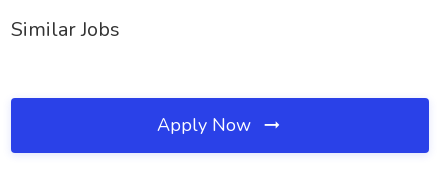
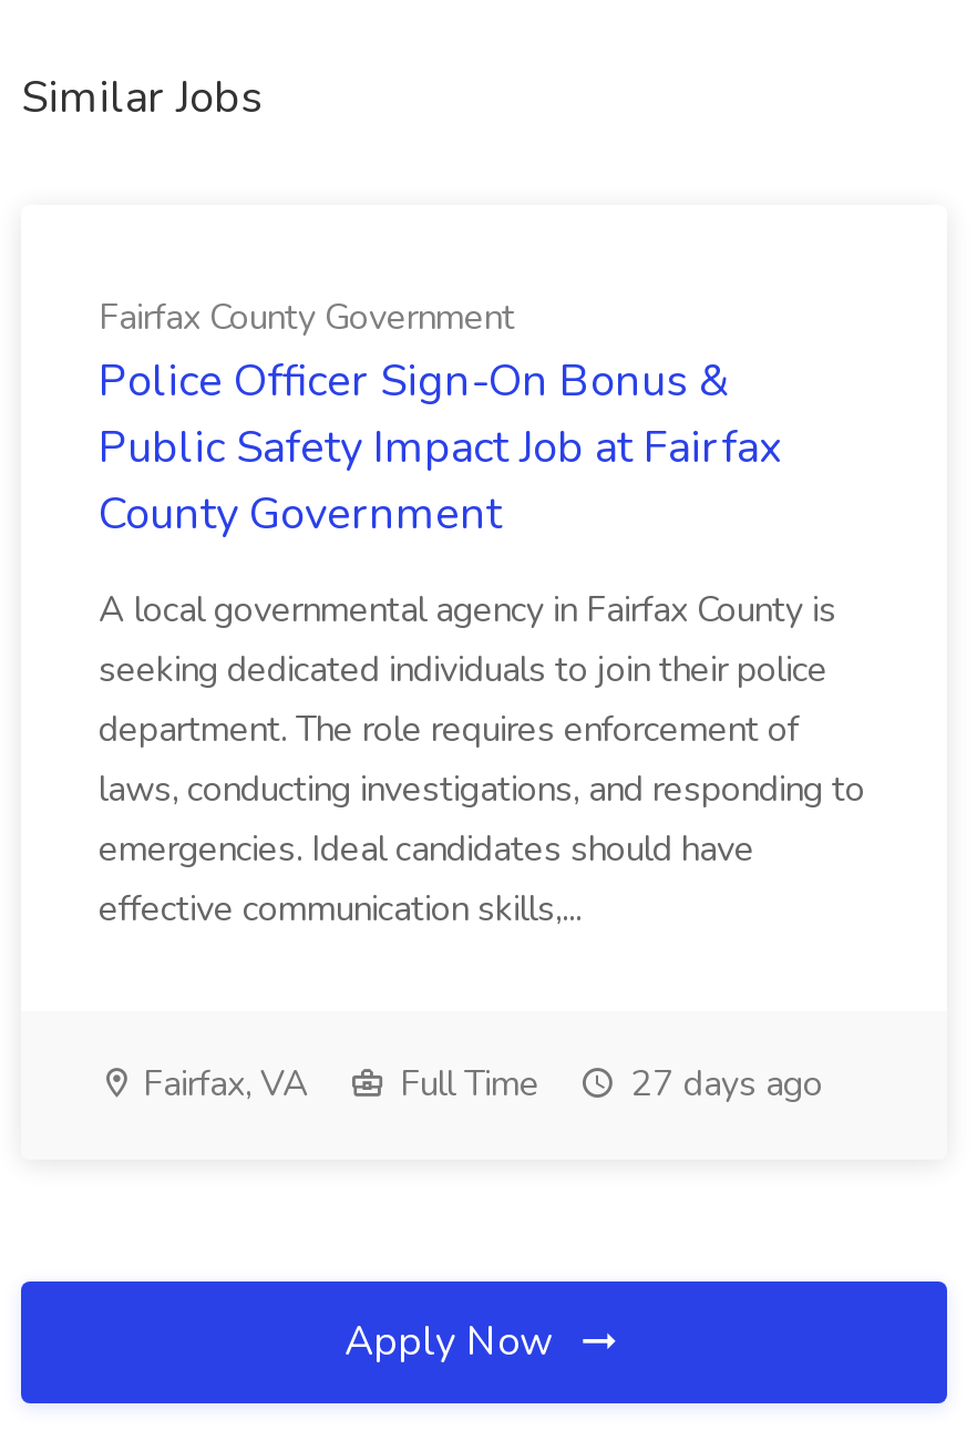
none -> [99,294,865,934] Fairfax County Government | Police Officer Sign-On Bonus & | Public Safety Impact Job at Fairfax | County Government | A local governmental agency in Fairfax County is | seeking dedicated individuals to join their police | department. The role requires enforcement of | laws, conducting investigations, and responding to | emergencies. Ideal candidates should have | effective communication skills,...
none -> [134,1060,823,1109] Fairfax, VA | Full Time | 27 days ago

